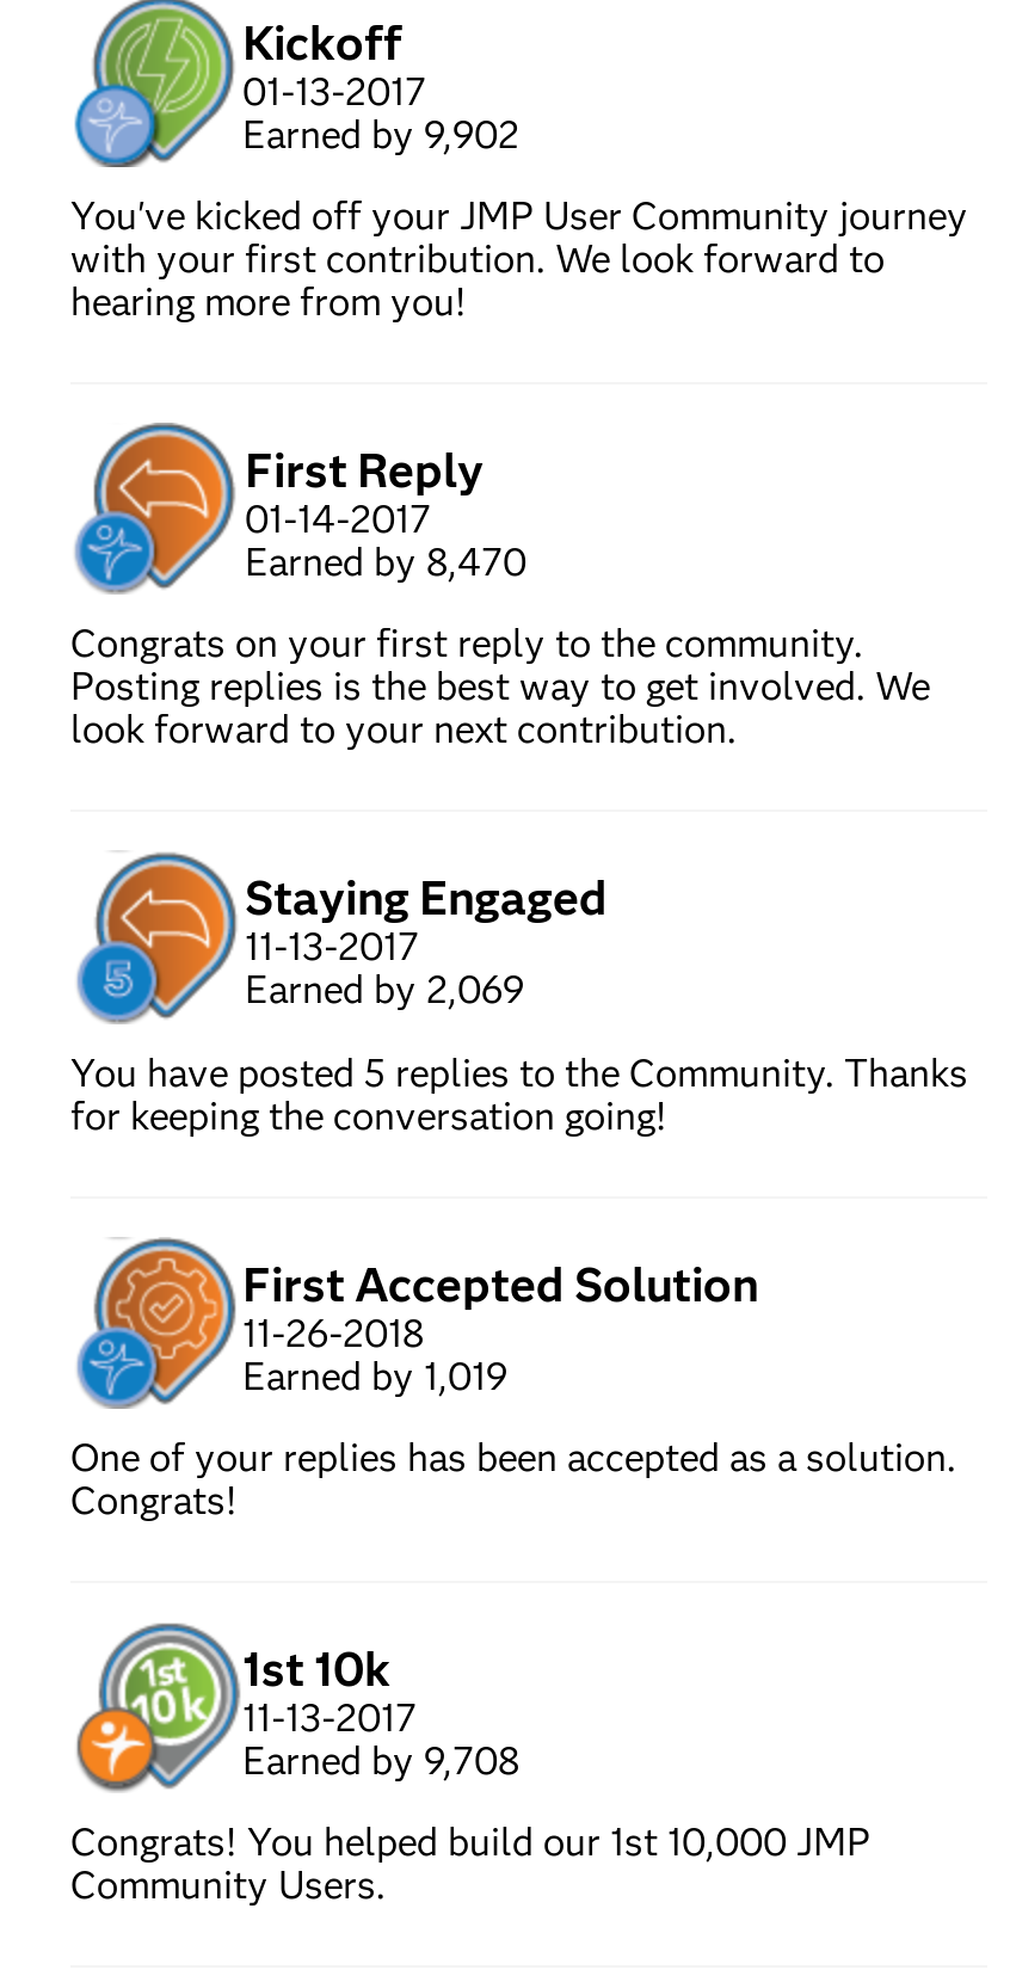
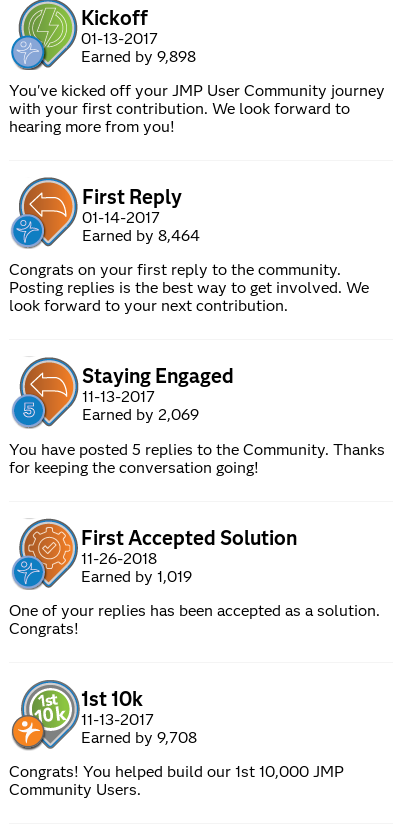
[242,112,519,157] Earned by 9,902 -> [81,47,196,66] Earned by 9,898
[245,539,526,585] Earned by 8,470 -> [82,226,200,245] Earned by 8,464

